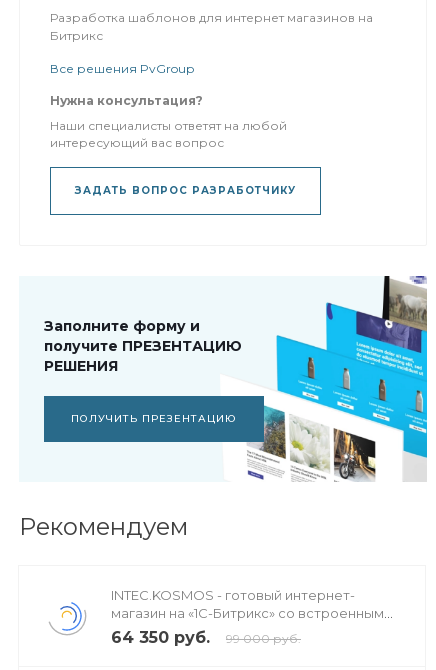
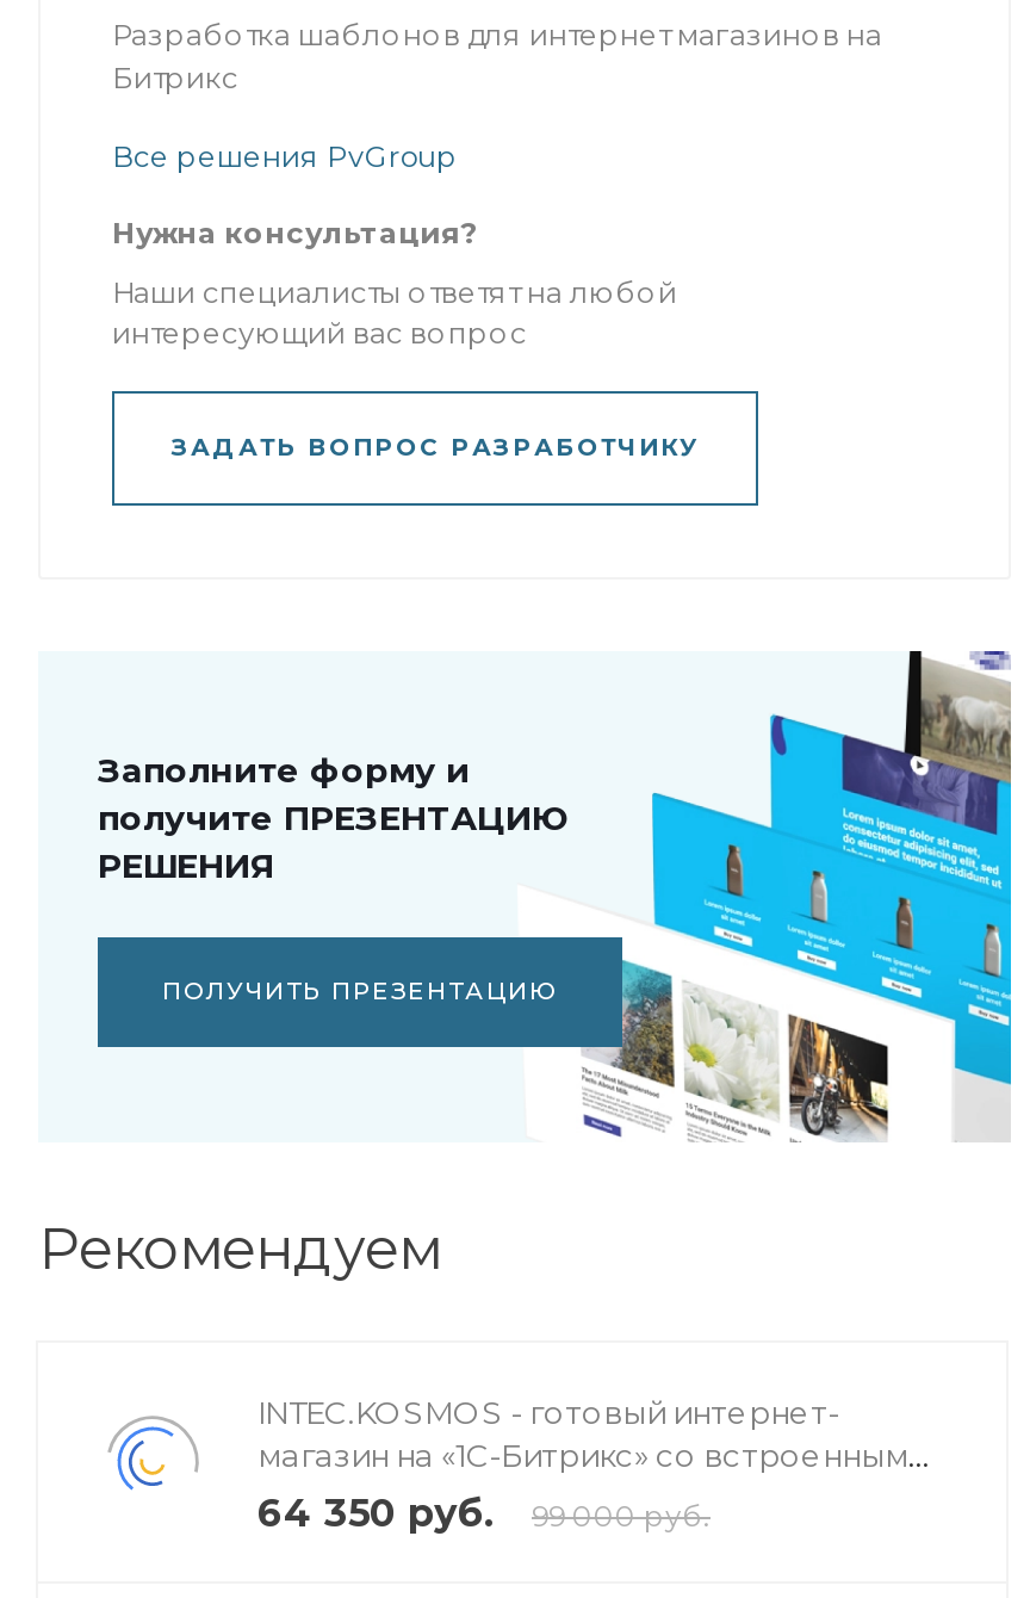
[49,601,85,635] [image] -> [110,1417,193,1498] [image]

